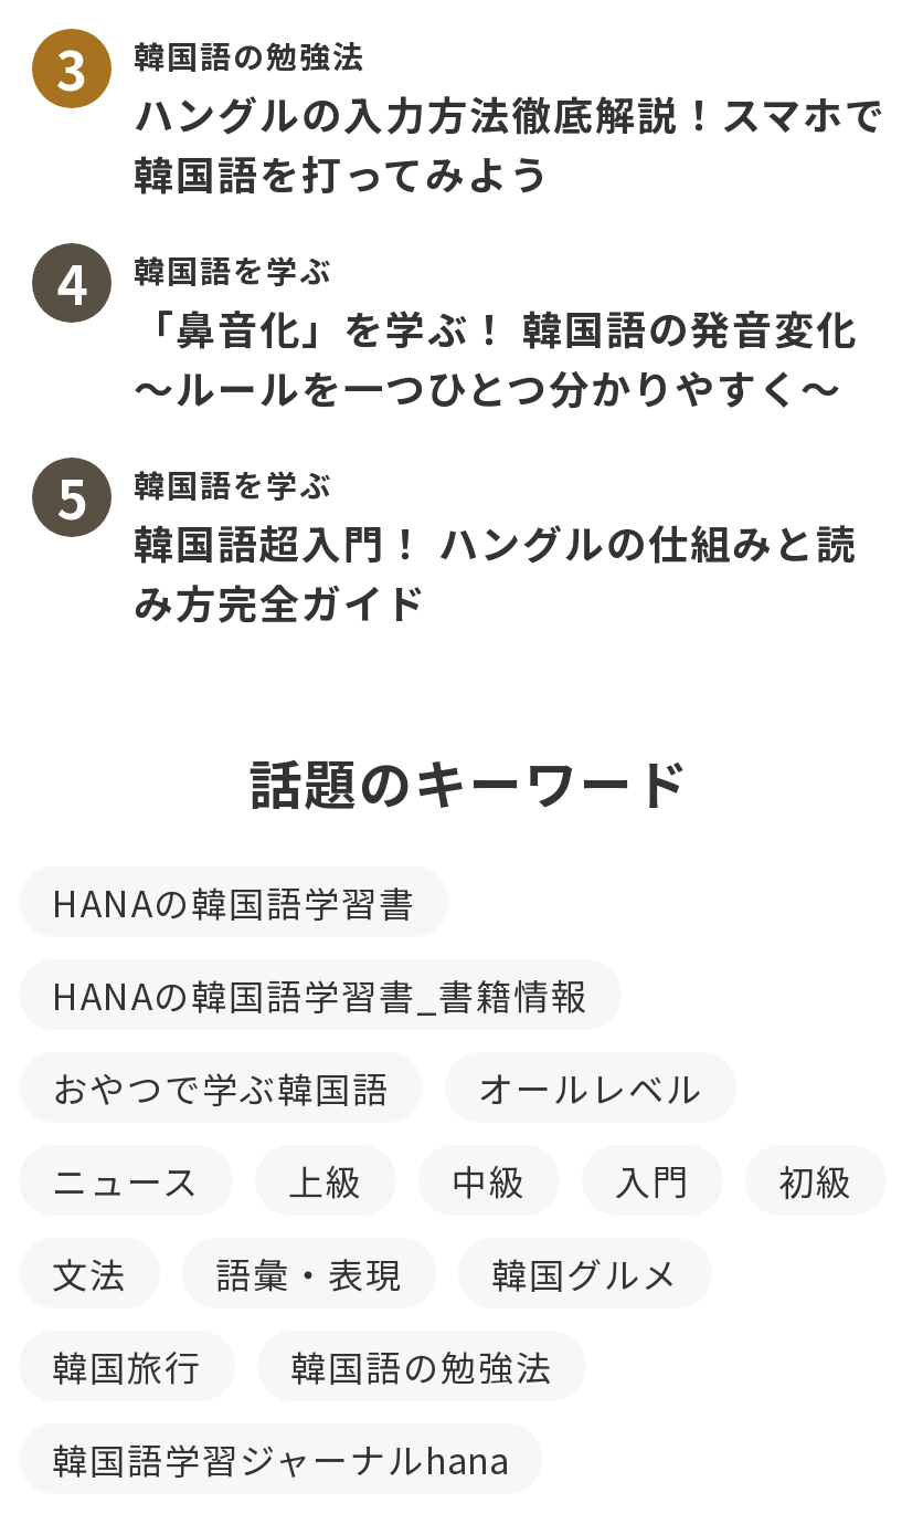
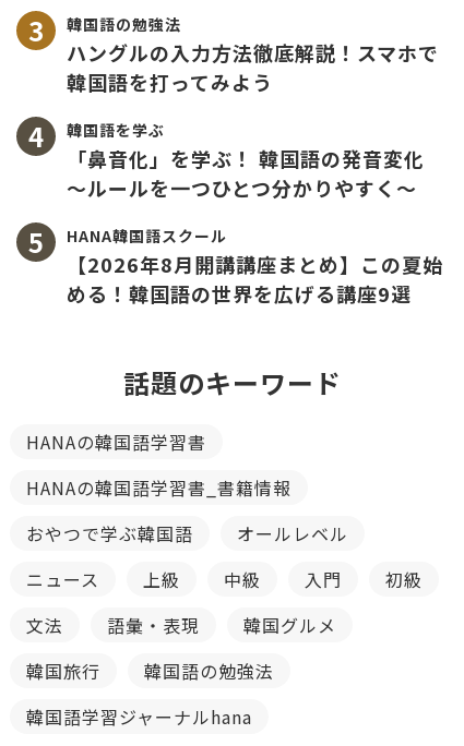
[134,463,858,631] 韓国語を学ぶ | 韓国語超入門！ ハングルの仕組みと読 | み方完全ガイド -> [67,225,443,308] HANA韓国語スクール | 【2026年8月開講講座まとめ】この夏始 | める！韓国語の世界を広げる講座9選

